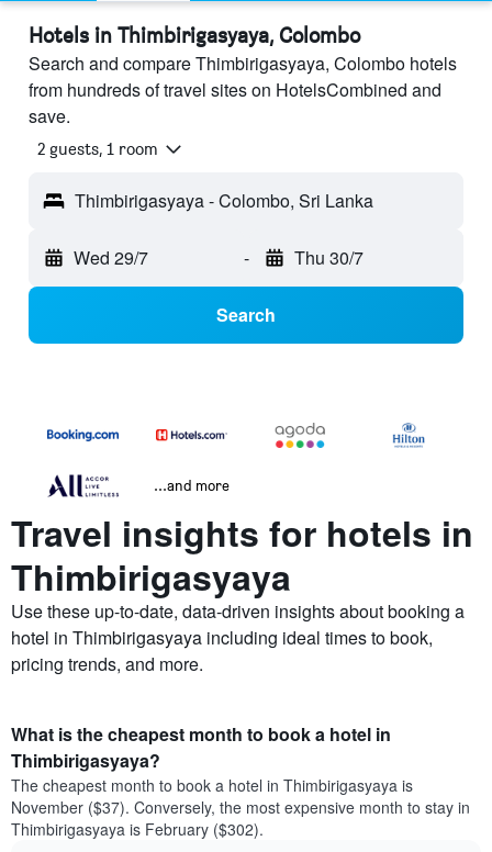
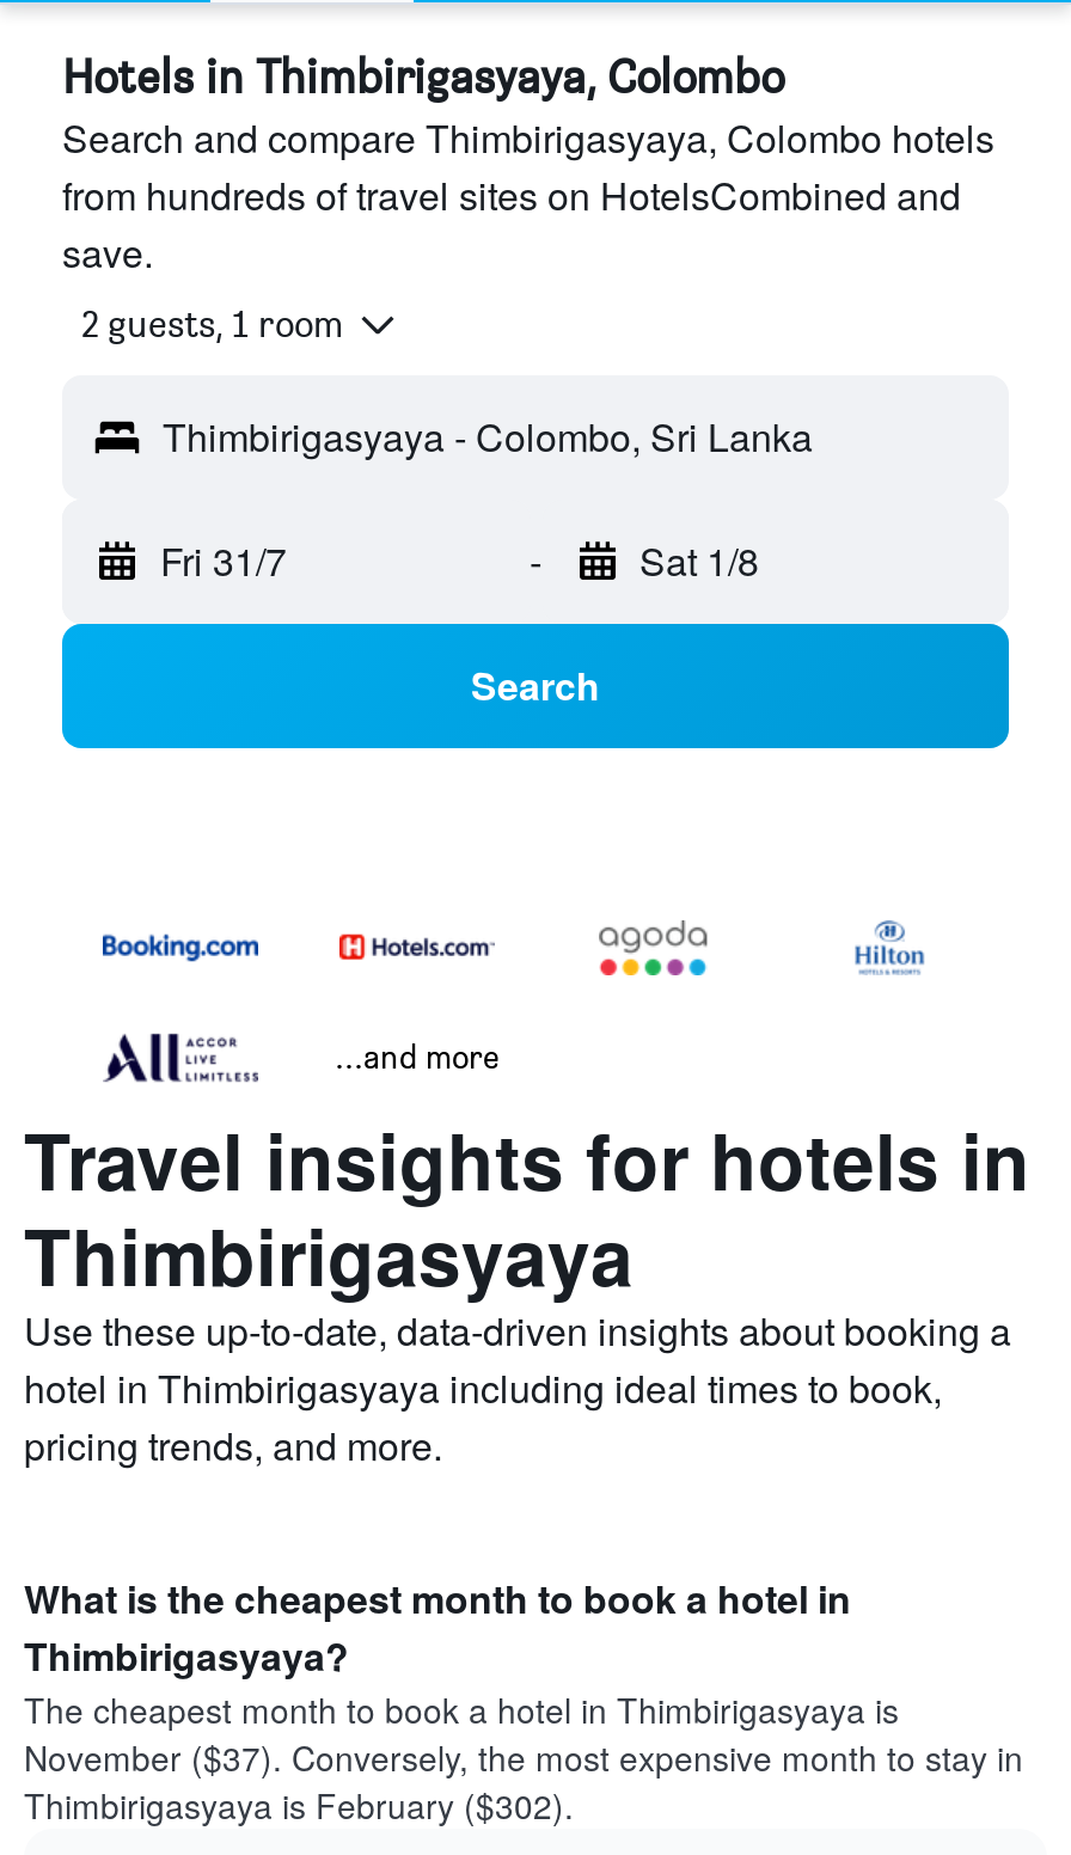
[74,245,148,270] Wed 29/7 -> [160,534,287,589] Fri 31/7
[294,245,363,270] Thu 30/7 -> [639,534,759,589] Sat 1/8

